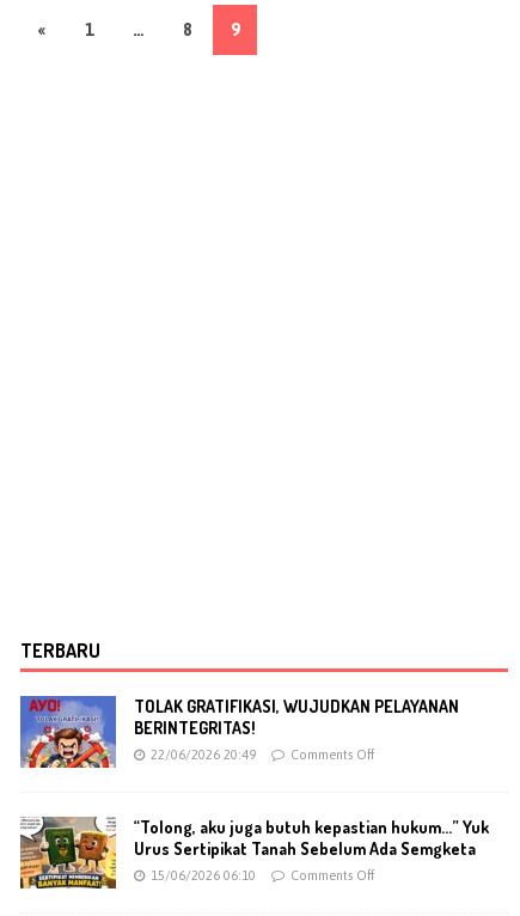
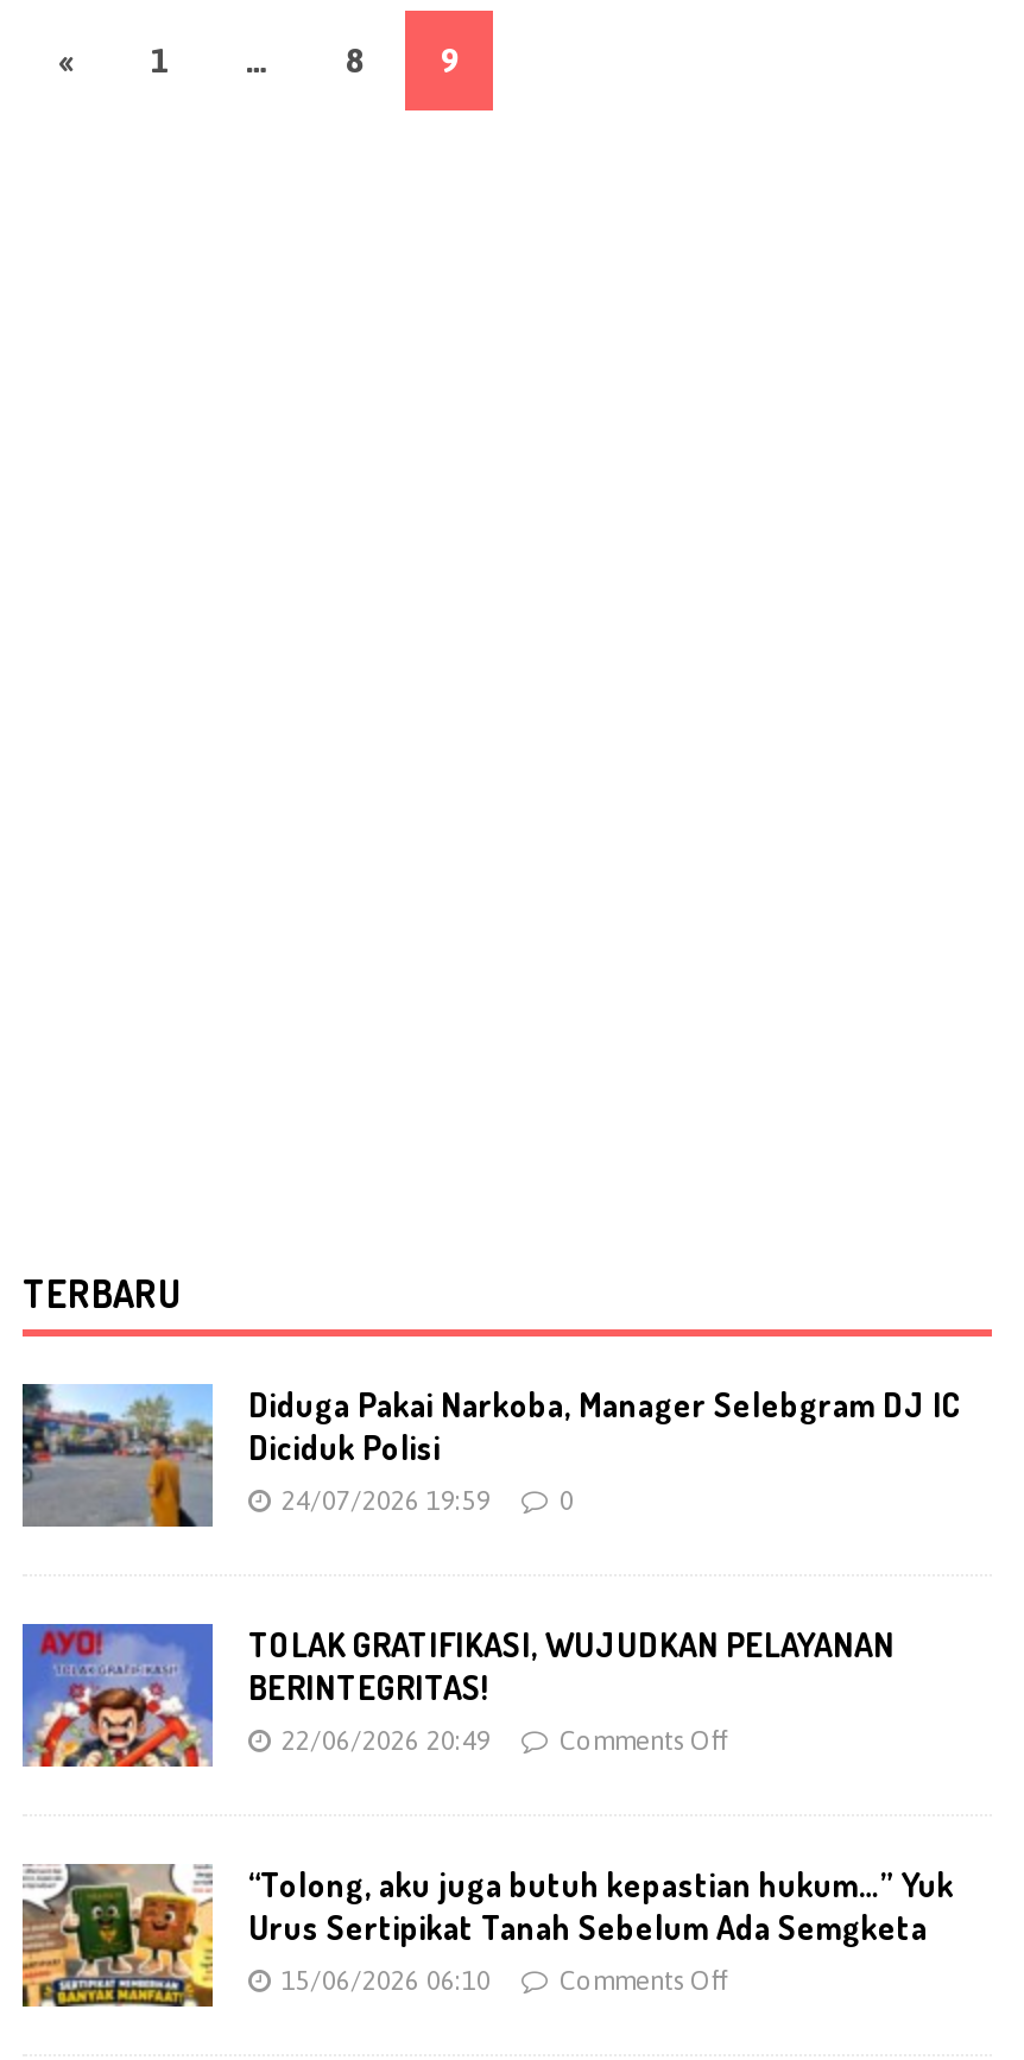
none -> [20,1382,961,1529] [image] | Diduga Pakai Narkoba, Manager Selebgram DJ IC | Diciduk Polisi | 24/07/2026 19:59 | 0

